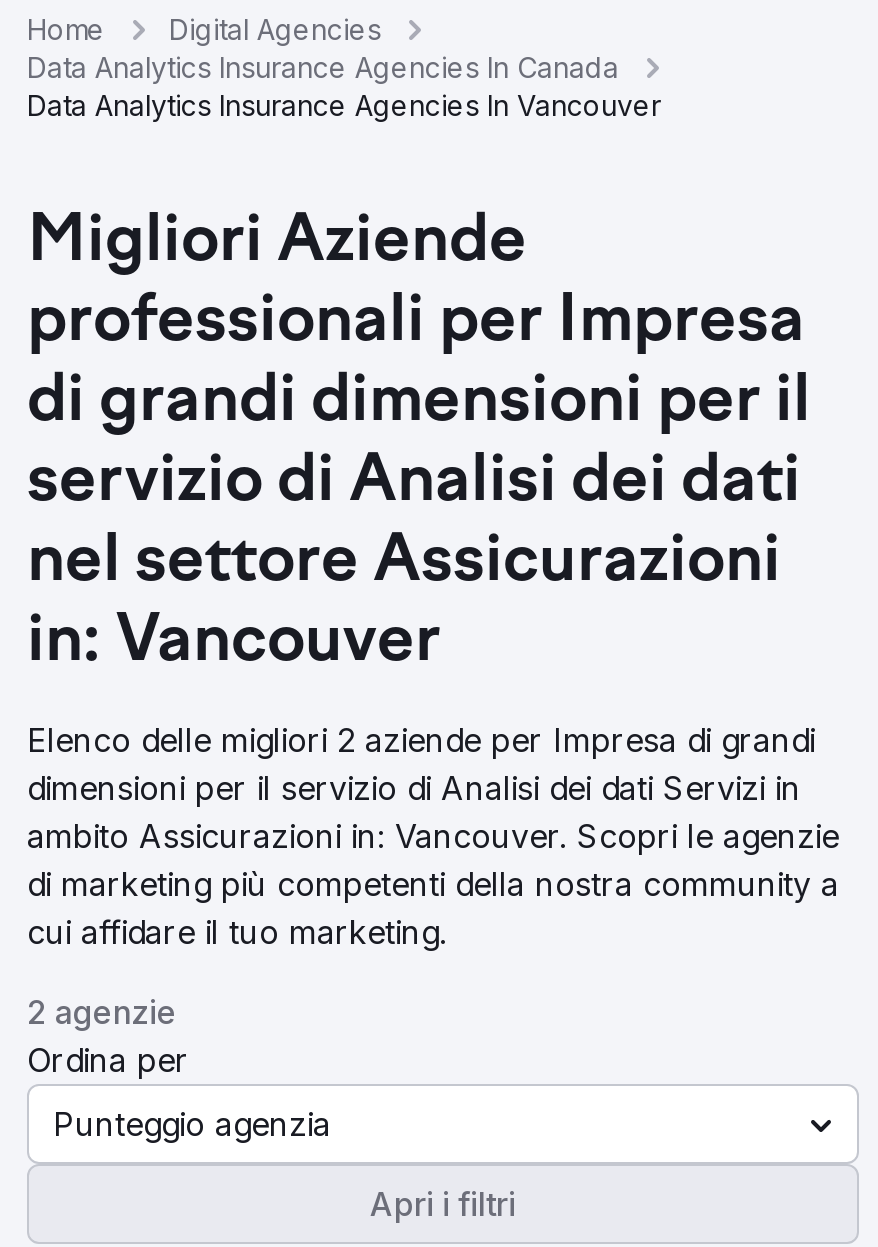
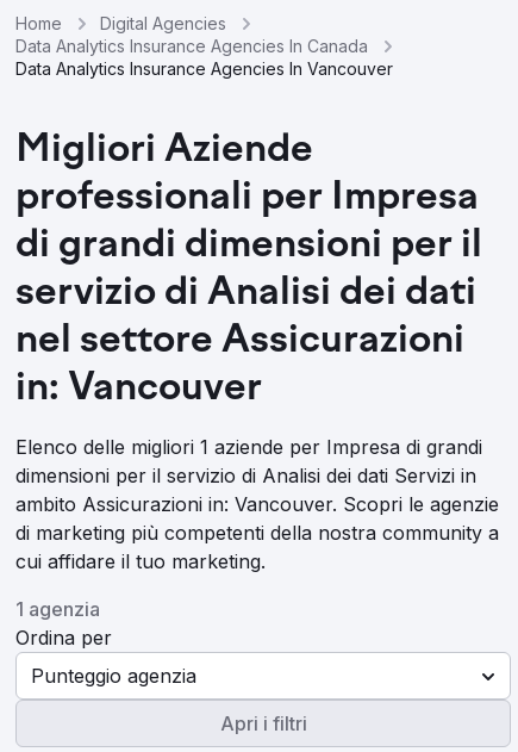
[27,720,815,760] Elenco delle migliori 2 aziende per Impresa di grandi -> [15,435,482,459] Elenco delle migliori 1 aziende per Impresa di grandi
[27,992,177,1032] 2 agenzie -> [15,597,100,621] 1 agenzia

